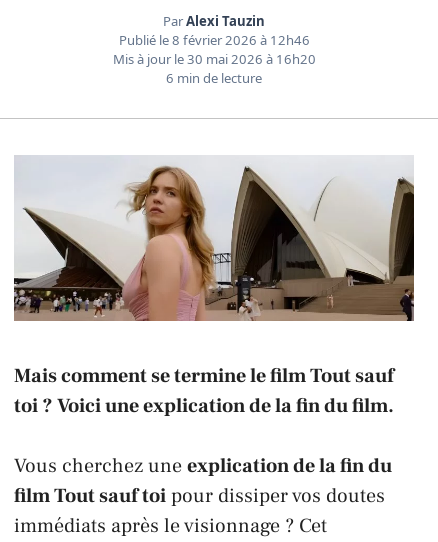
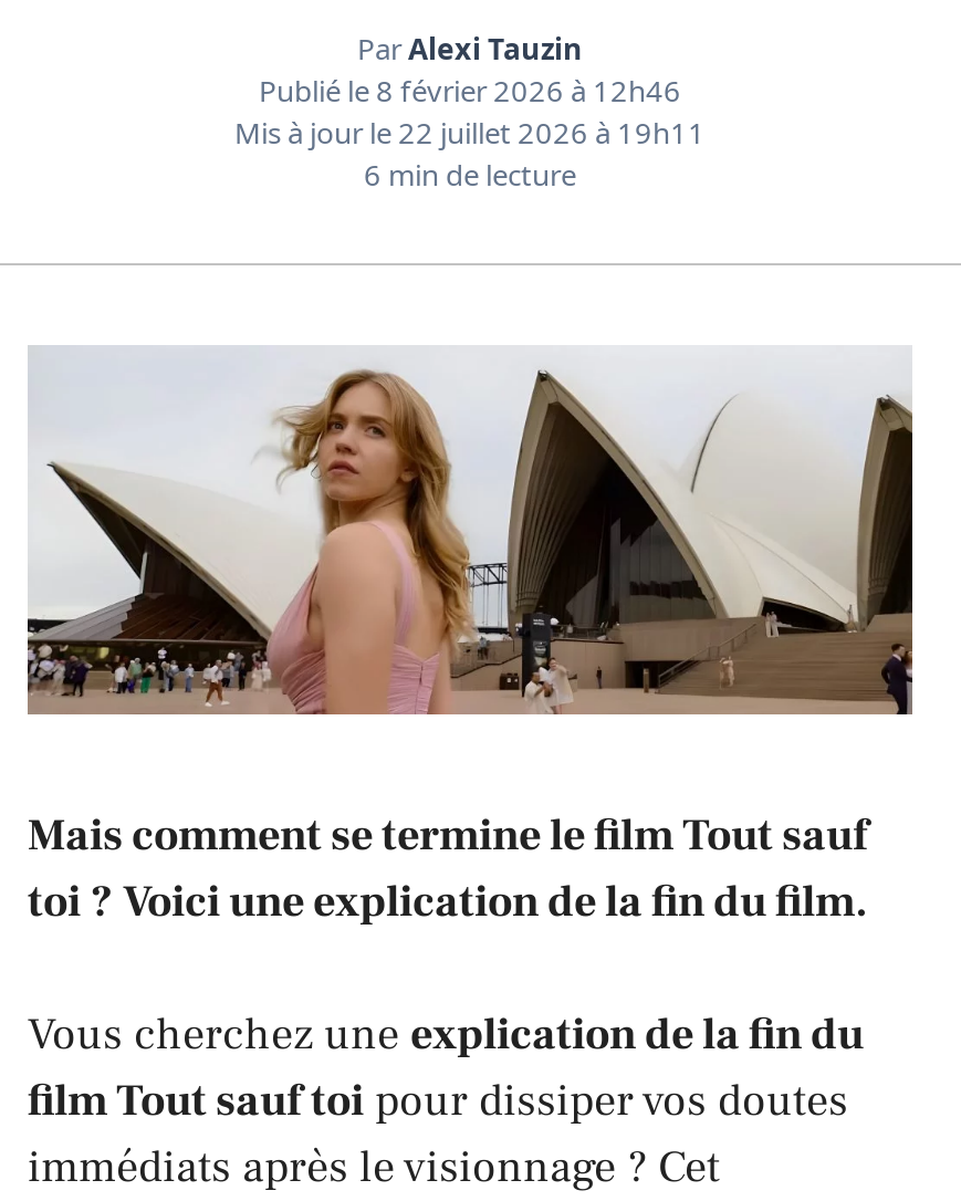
[112,50,315,68] Mis à jour le 30 mai 2026 à 16h20 -> [234,112,706,152] Mis à jour le 22 juillet 2026 à 19h11

